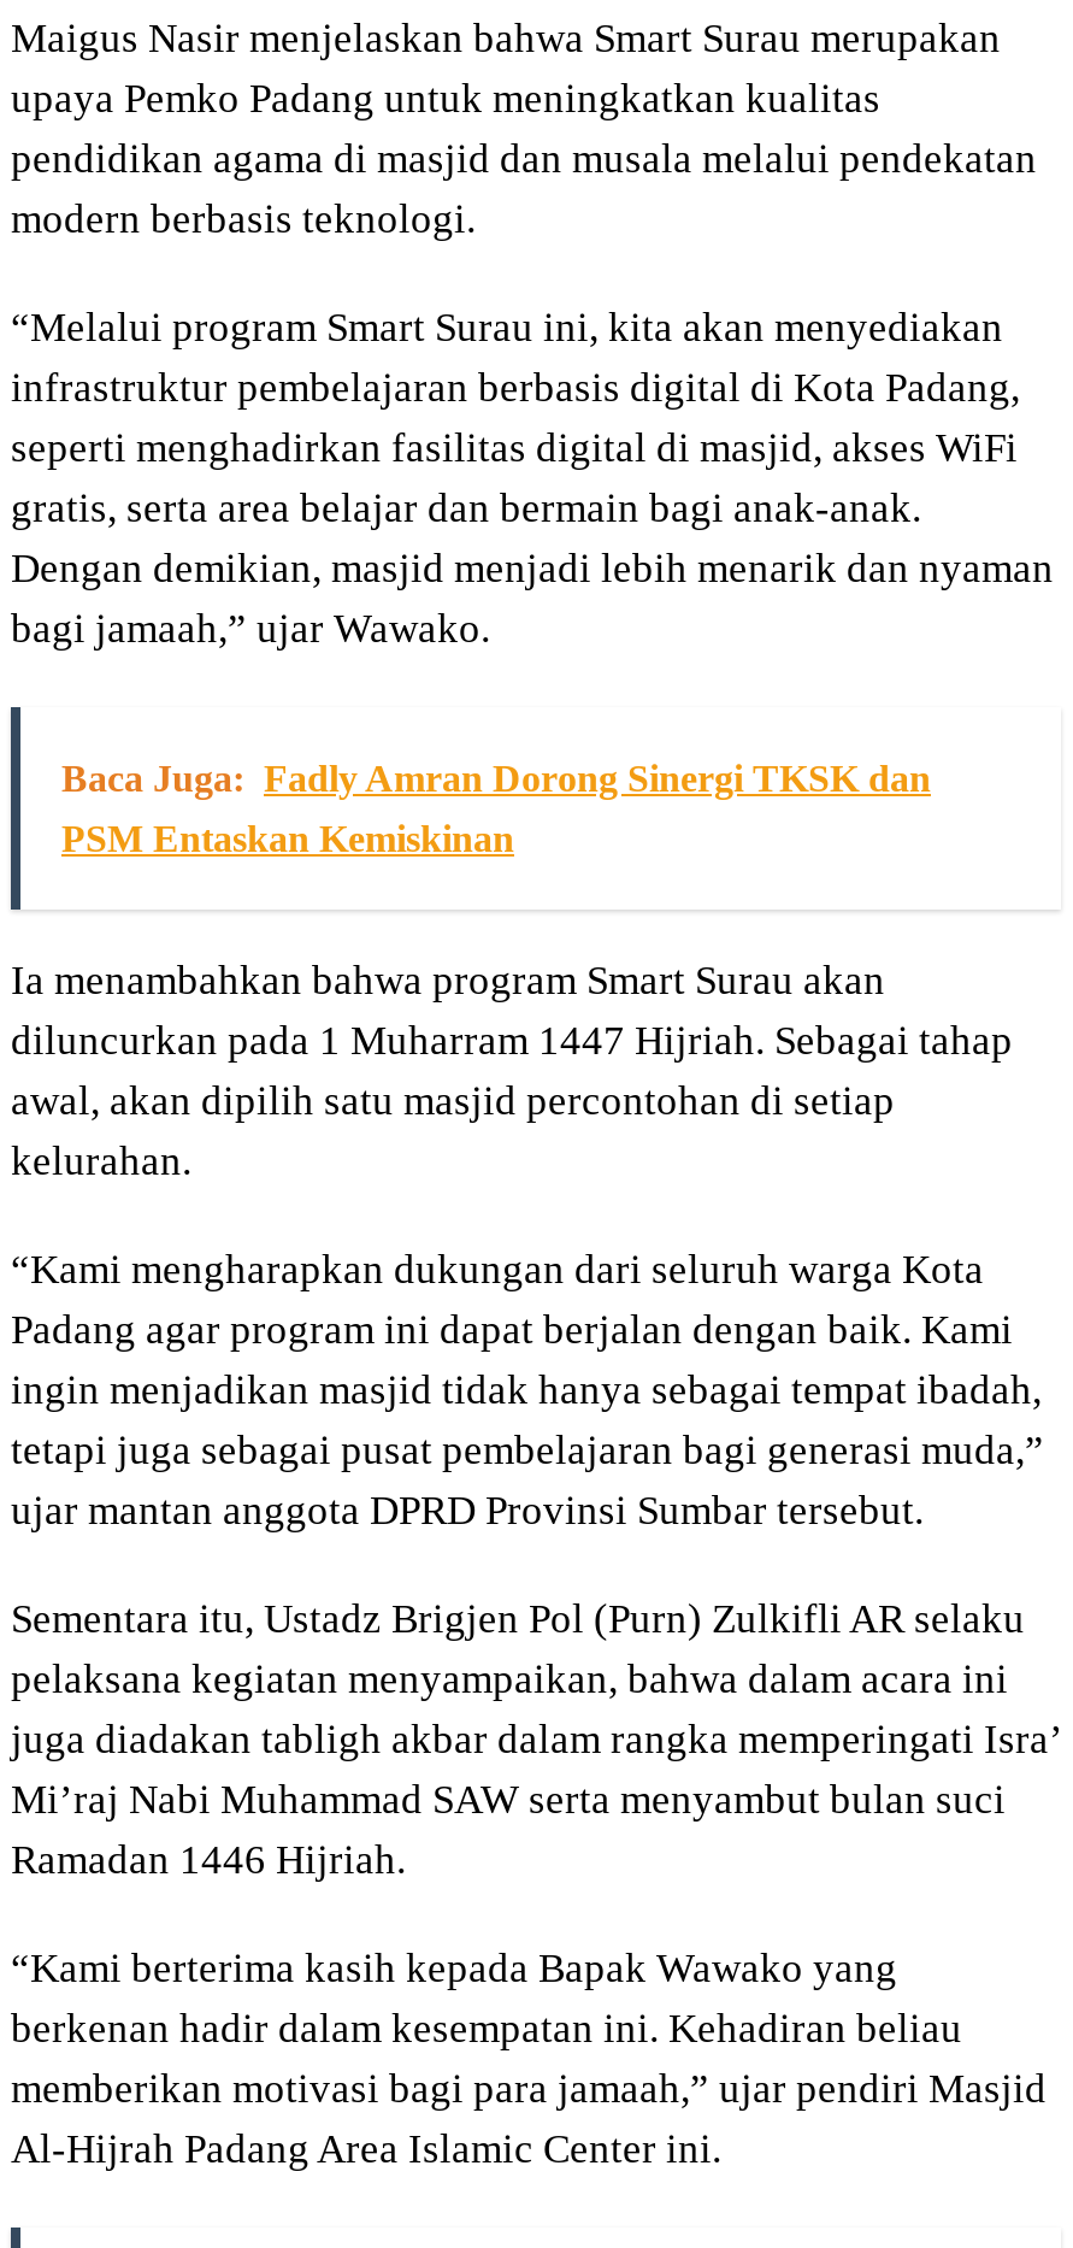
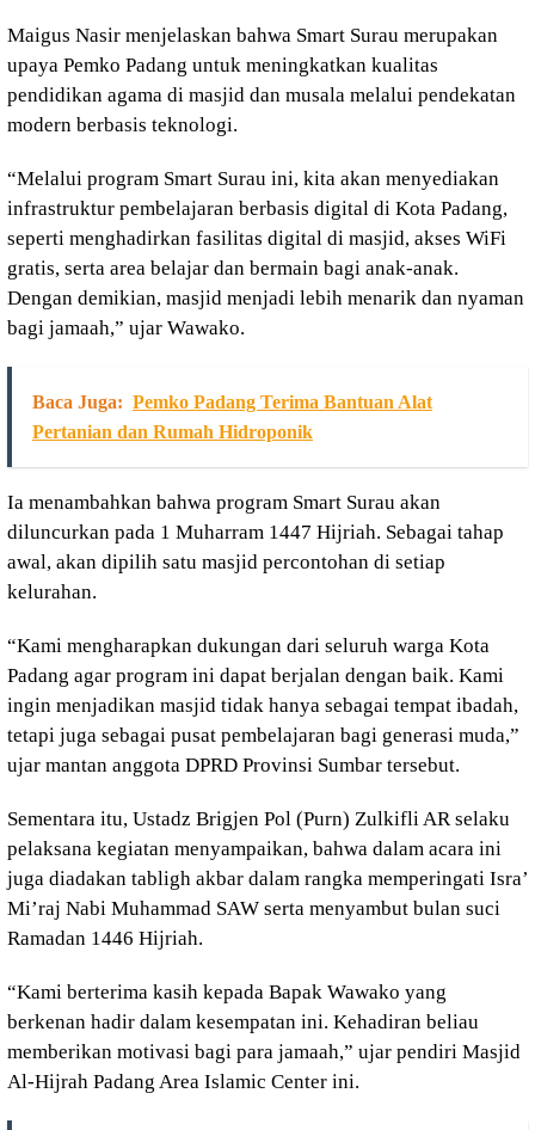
[61,758,931,799] Baca Juga: Fadly Amran Dorong Sinergi TKSK dan -> [32,392,432,412] Baca Juga: Pemko Padang Terima Bantuan Alat
[61,818,514,859] PSM Entaskan Kemiskinan -> [32,422,313,442] Pertanian dan Rumah Hidroponik

